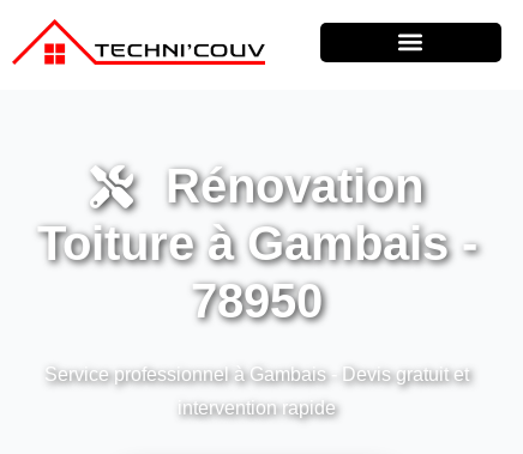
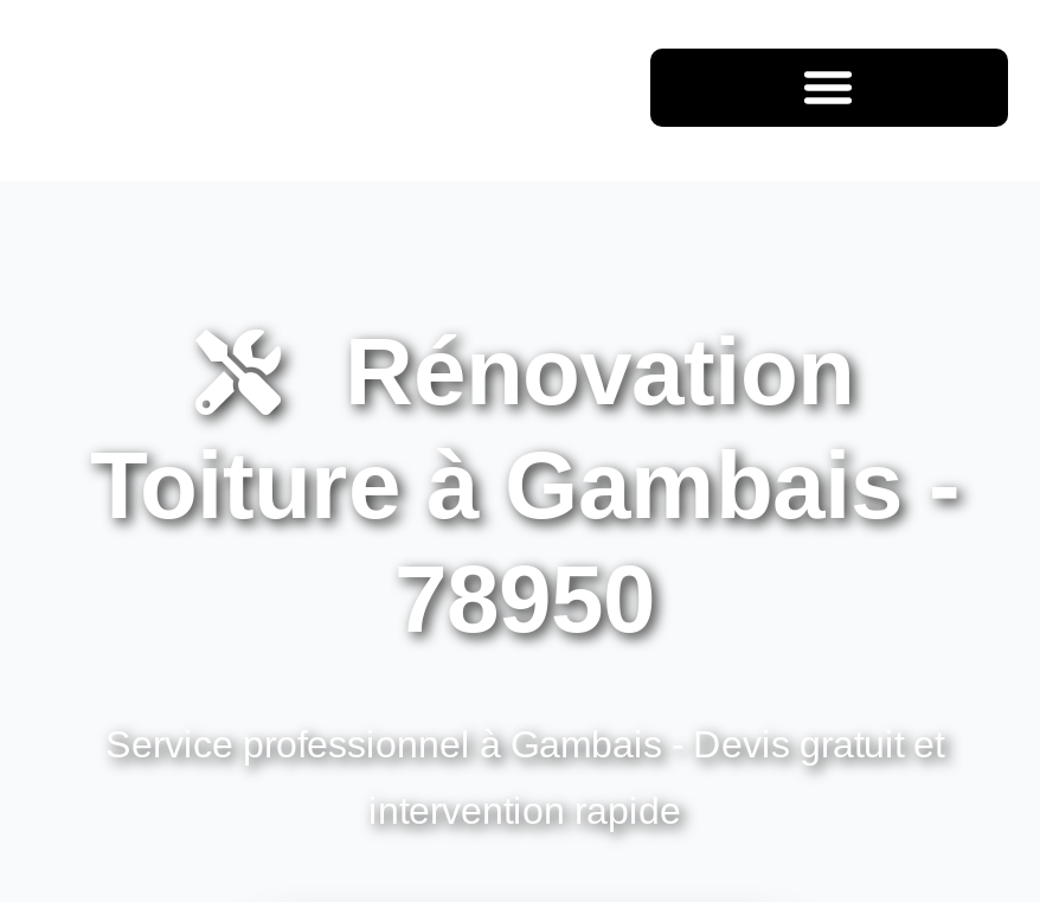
[11,18,266,66] [image] -> none

